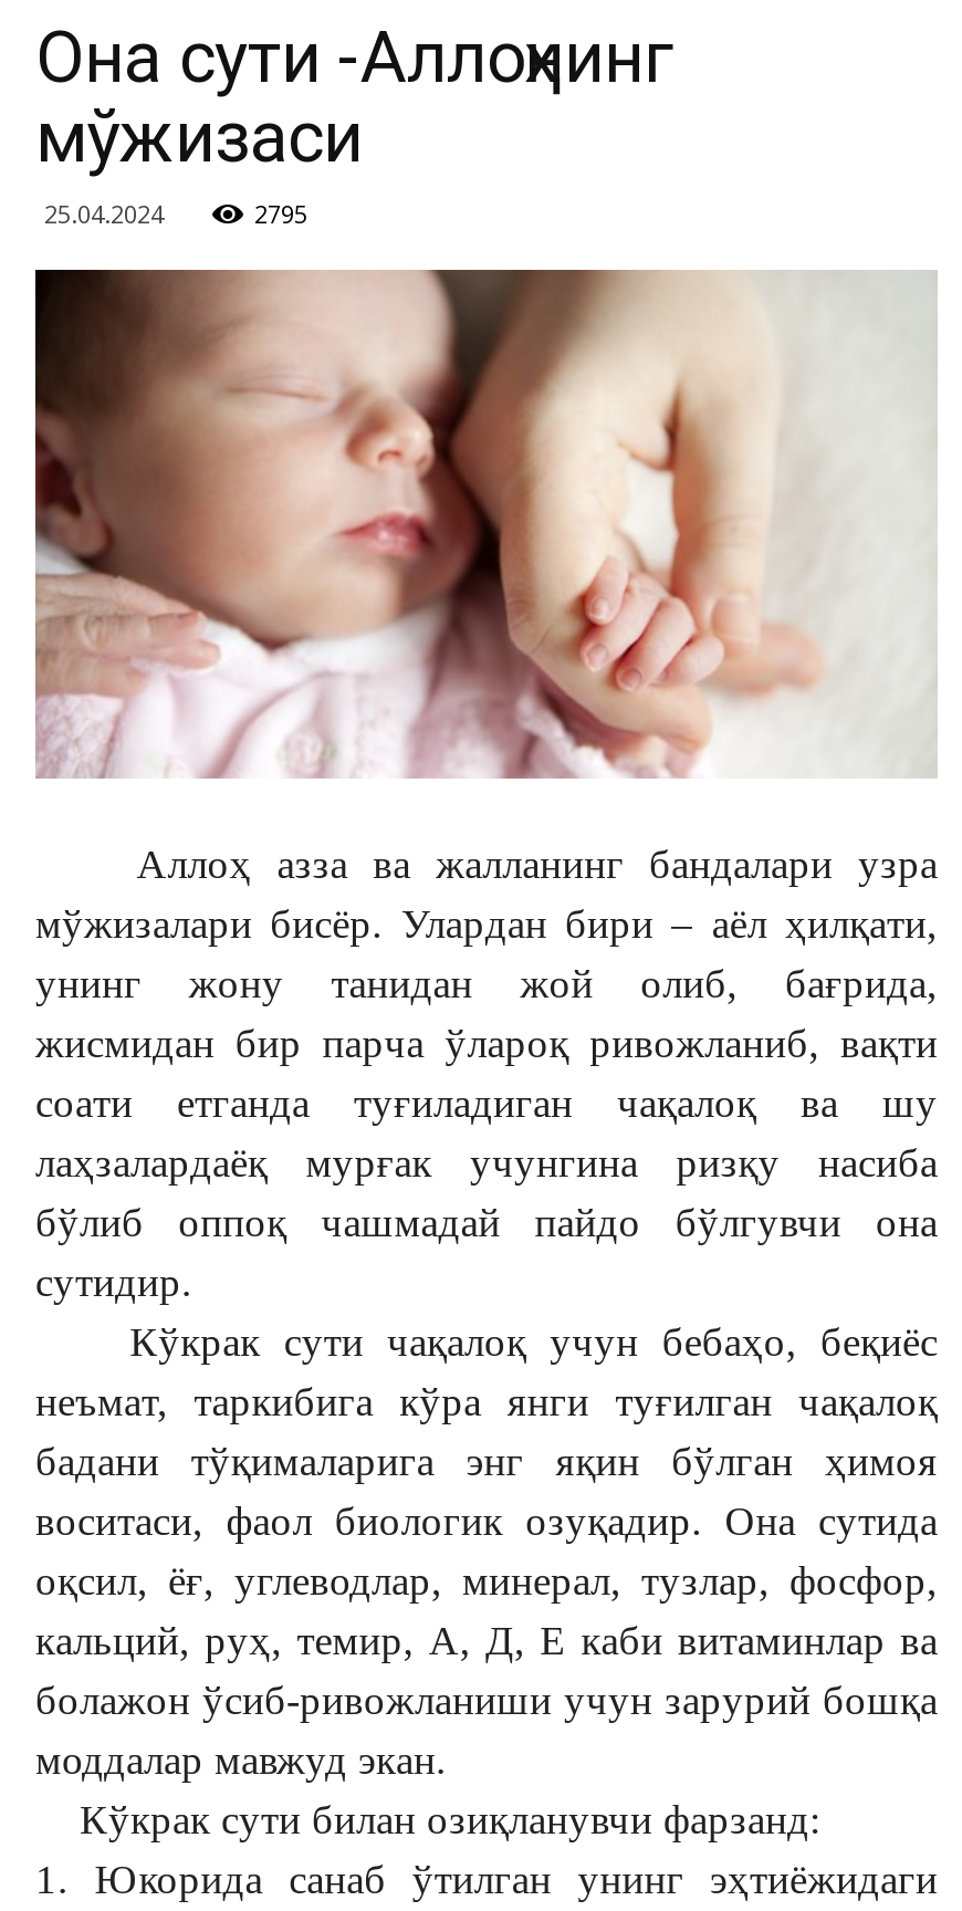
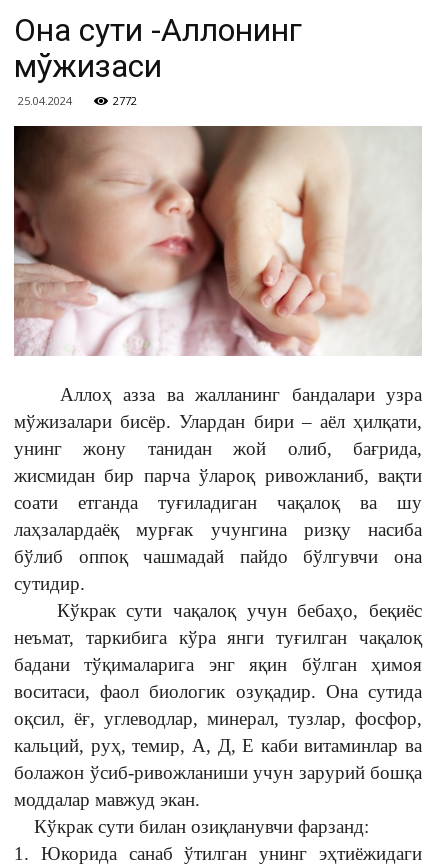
[254,197,307,230] 2795 -> [113,93,137,108] 2772

